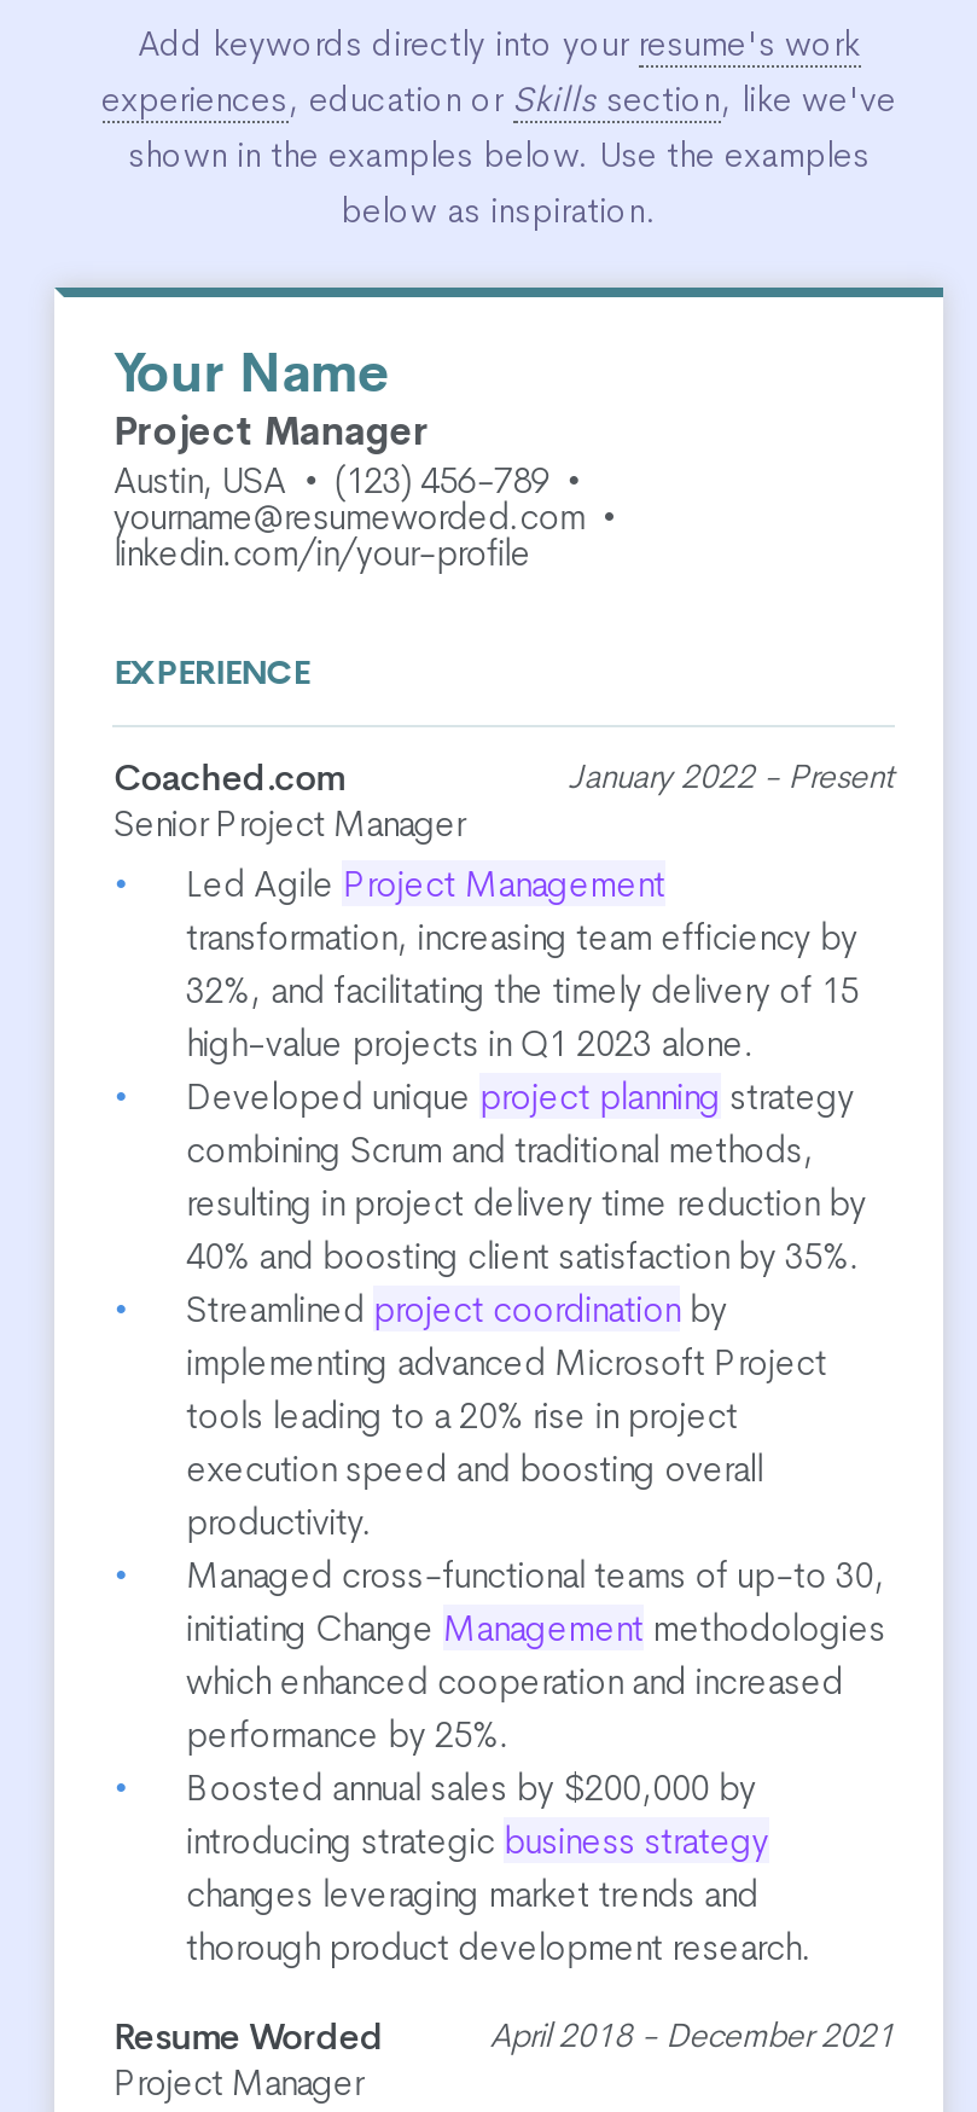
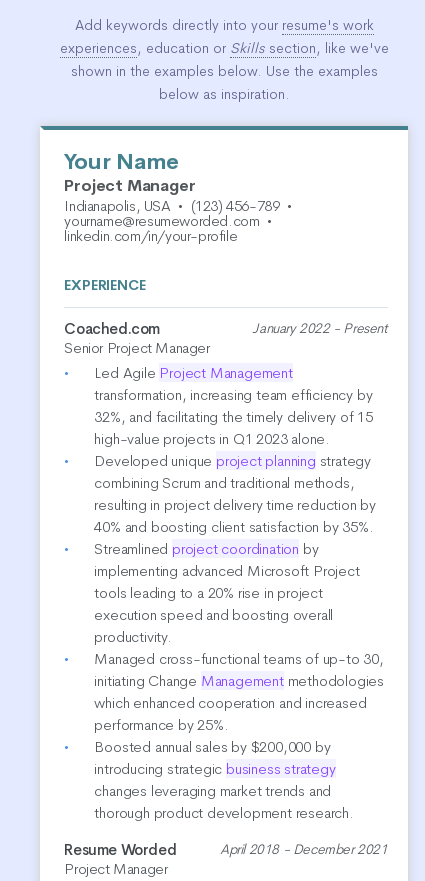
[113,456,588,502] Austin, USA • (123) 456-789 • -> [64,196,296,215] Indianapolis, USA • (123) 456-789 •

